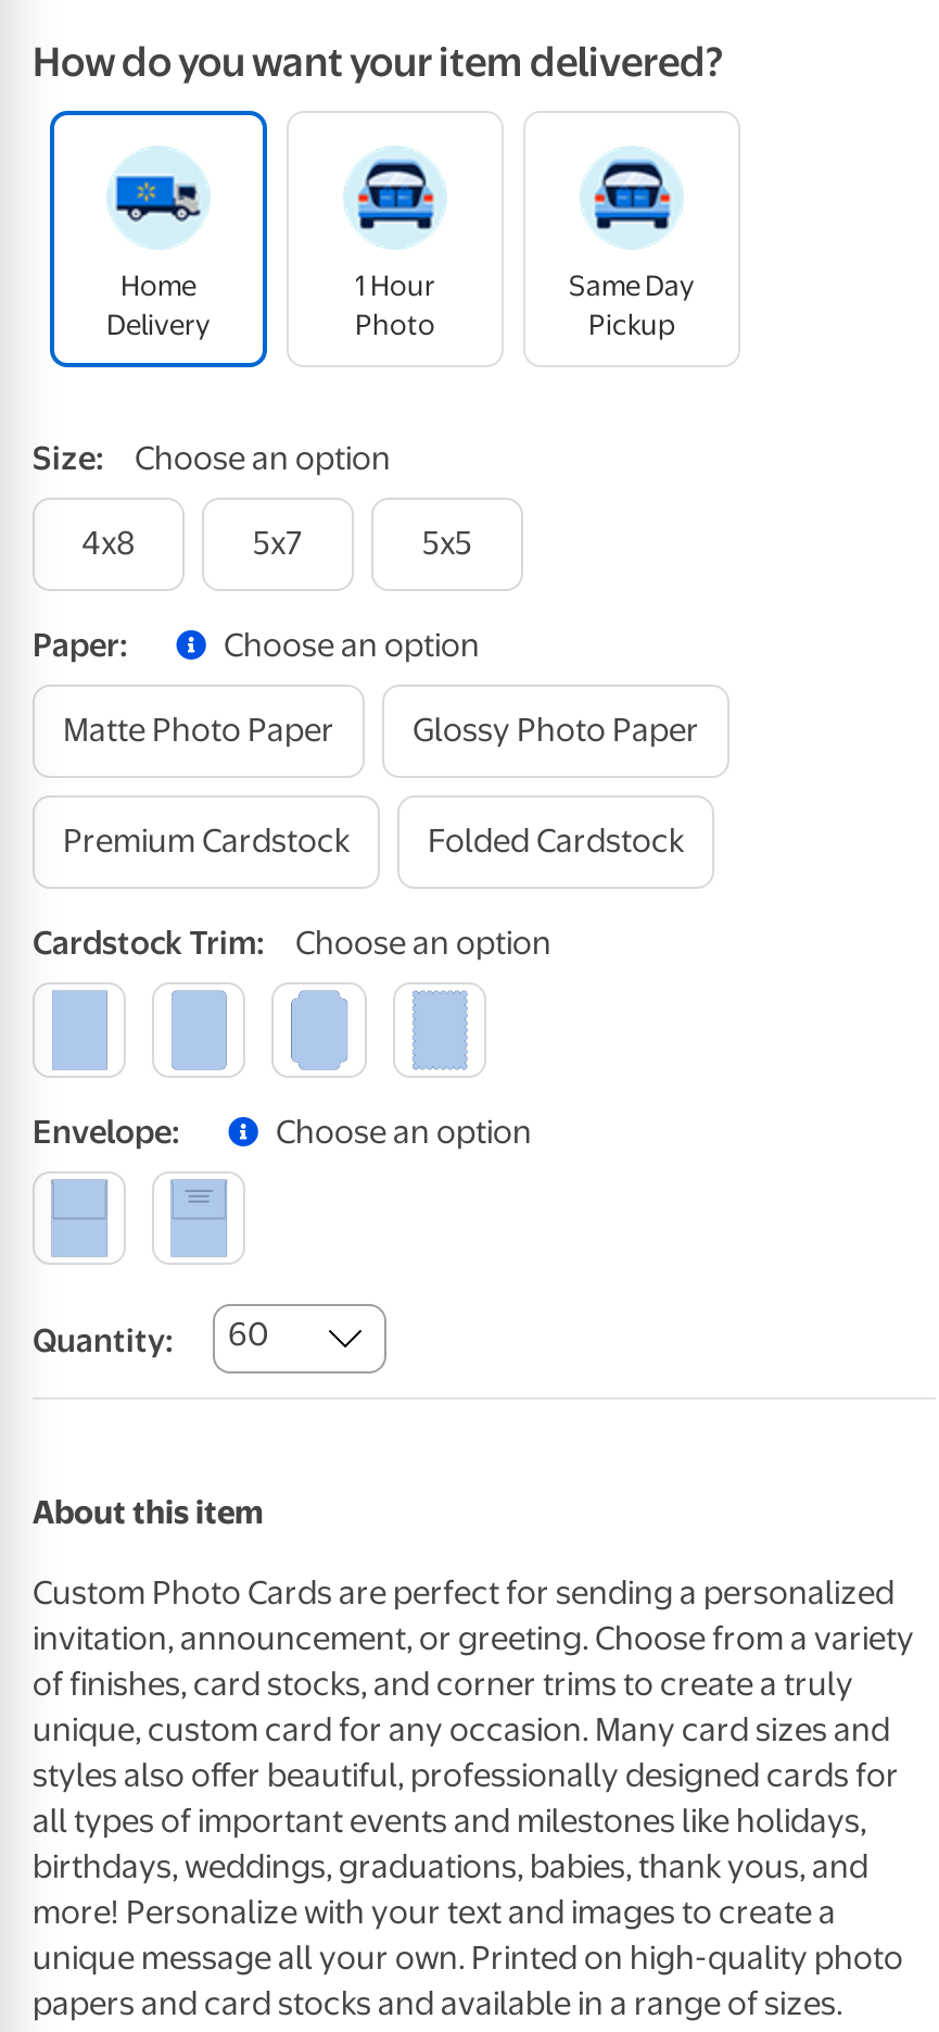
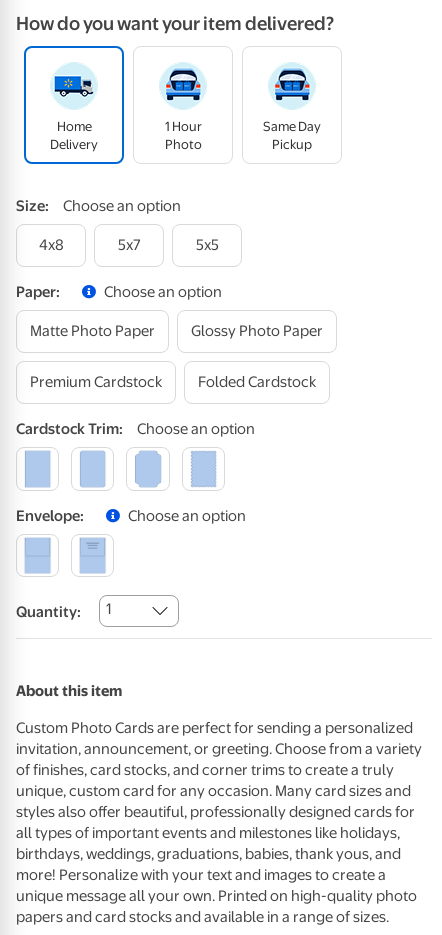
[33,1315,269,1360] Quantity: 60 -> [16,600,111,621] Quantity: 1

